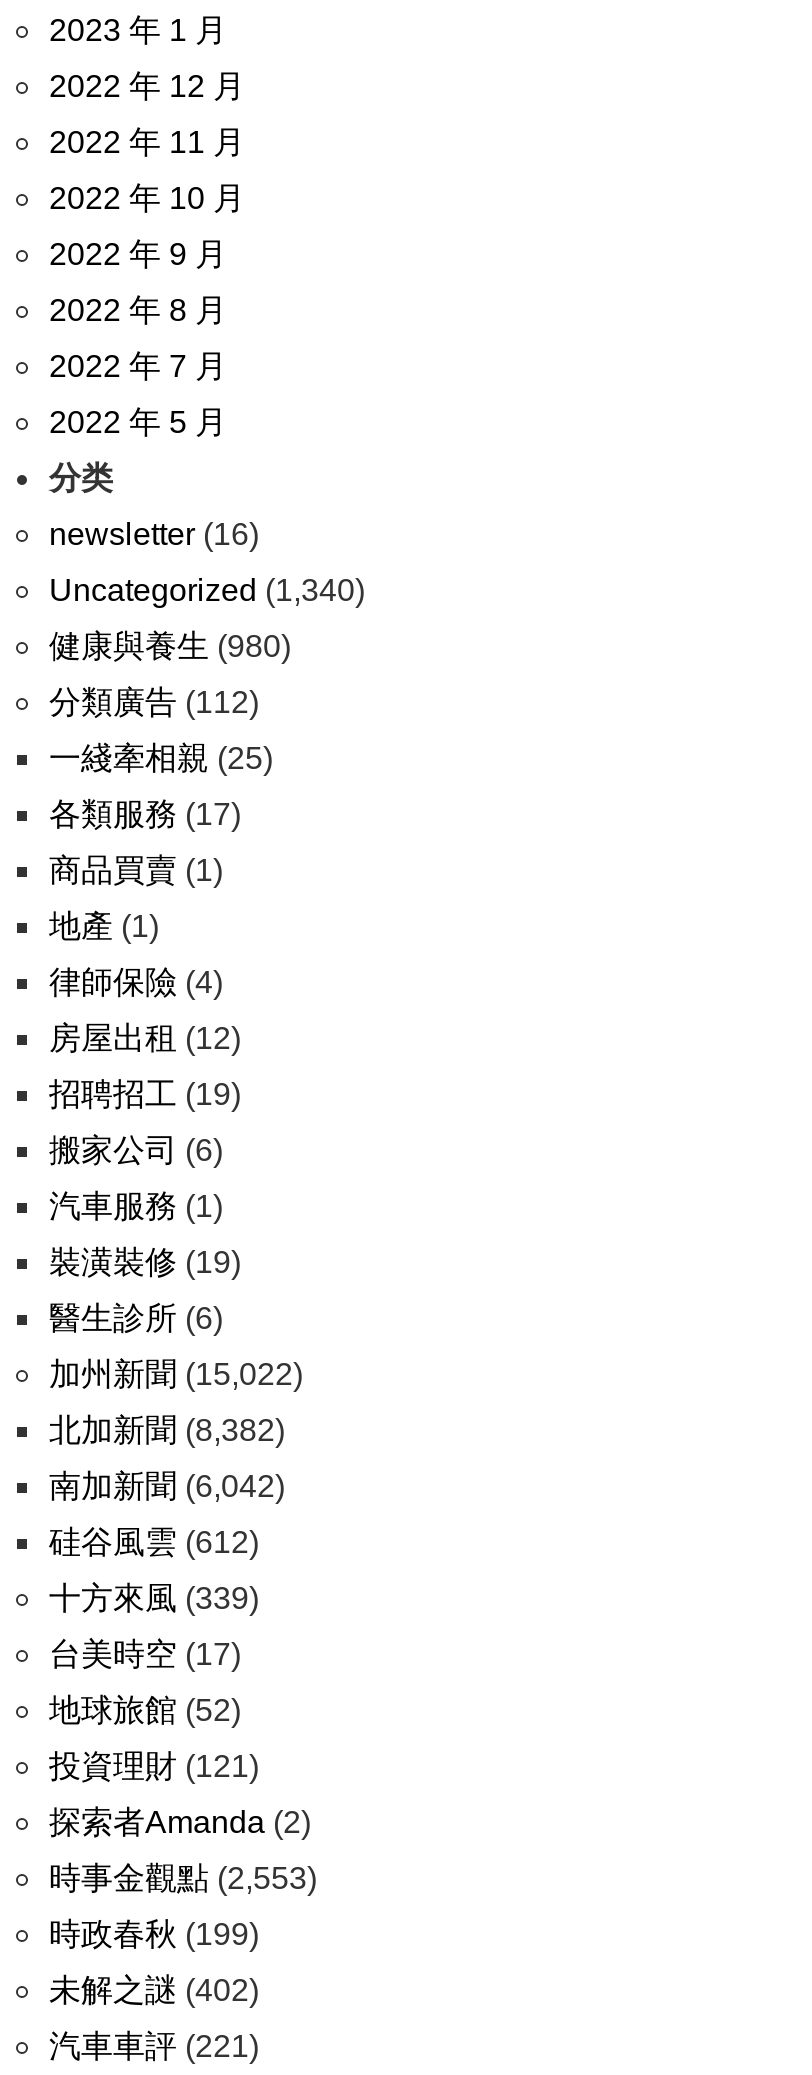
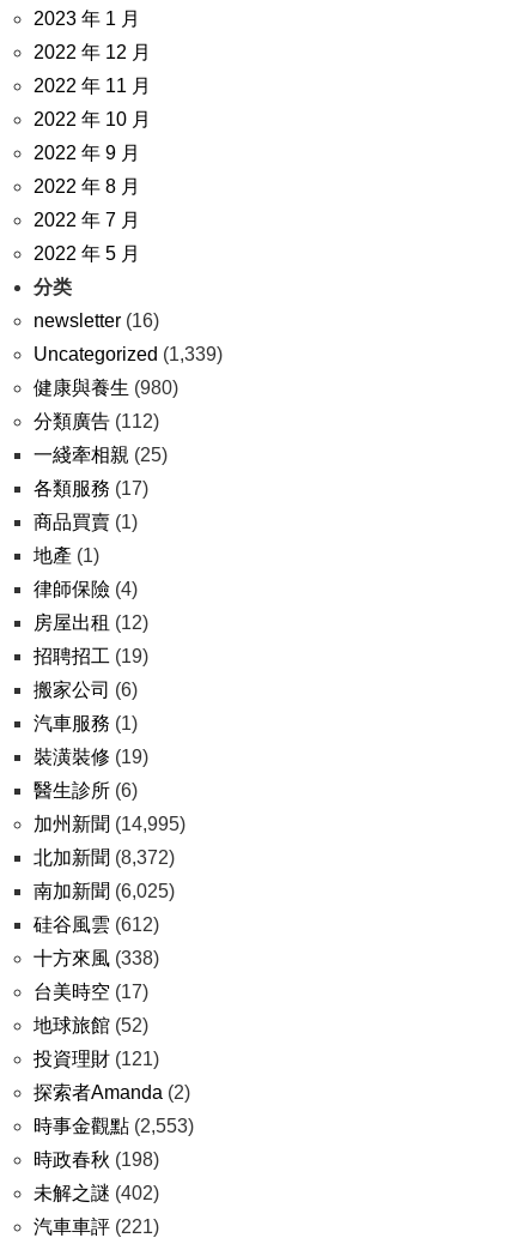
[49,573,365,607] Uncategorized (1,340) -> [34,344,223,364] Uncategorized (1,339)
[49,1357,303,1391] 加州新聞(15,022) -> [34,814,185,834] 加州新聞(14,995)
[49,1413,285,1447] 北加新聞(8,382) -> [34,847,175,868] 北加新聞(8,372)
[49,1469,285,1503] 南加新聞(6,042) -> [34,881,175,901] 南加新聞(6,025)
[49,1581,259,1615] 十方來風(339) -> [34,948,159,968] 十方來風(338)
[49,1917,259,1951] 時政春秋(199) -> [34,1149,159,1170] 時政春秋(198)

